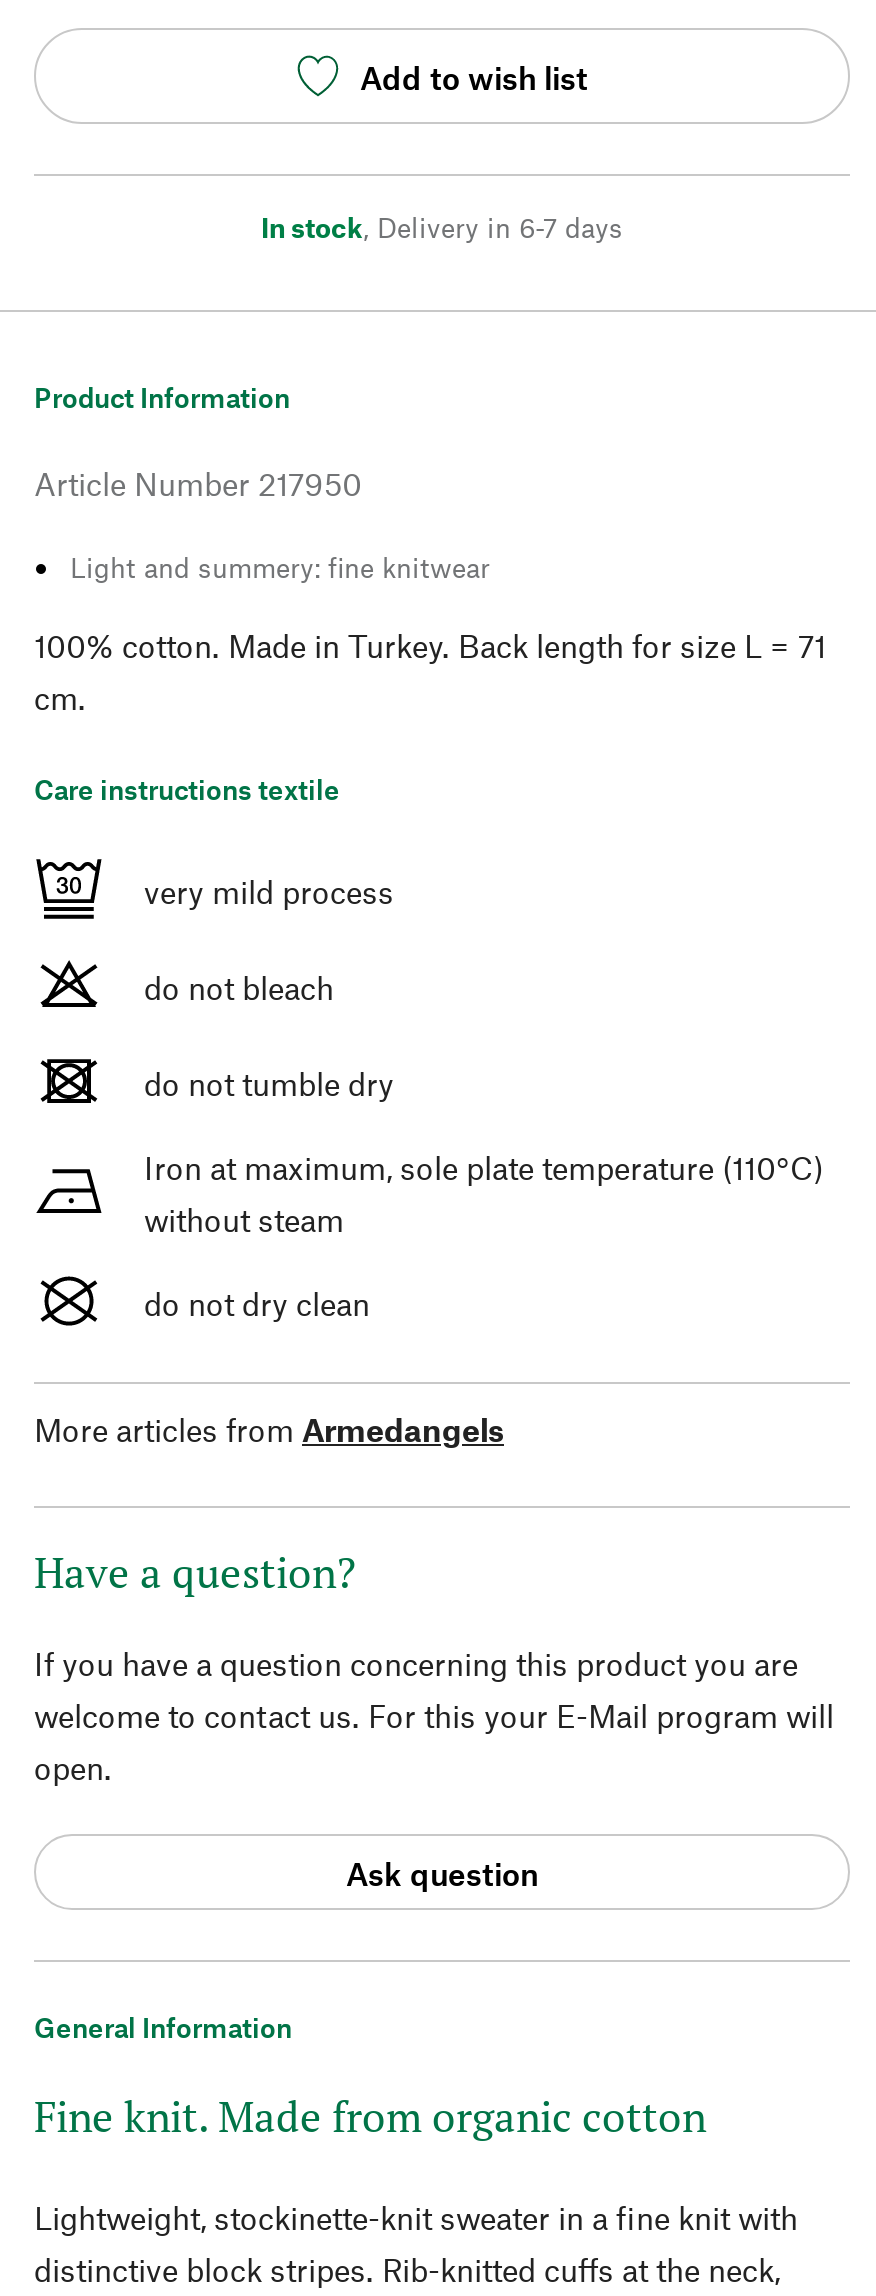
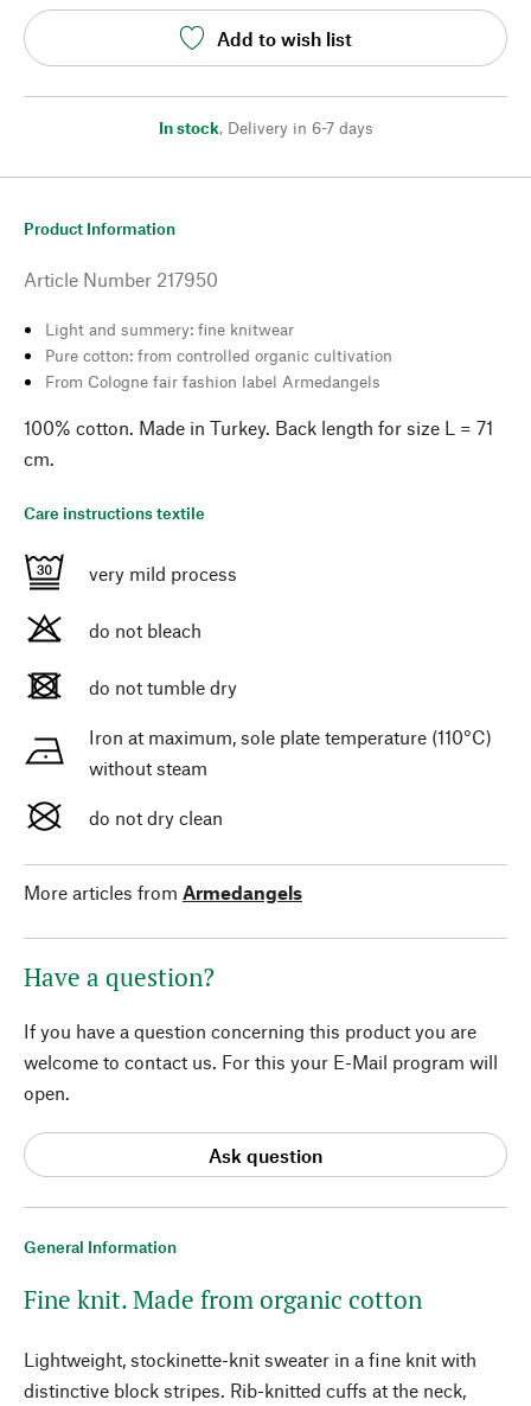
none -> [45,345,392,391] Pure cotton: from controlled organic cultivation | From Cologne fair fashion label Armedangels

